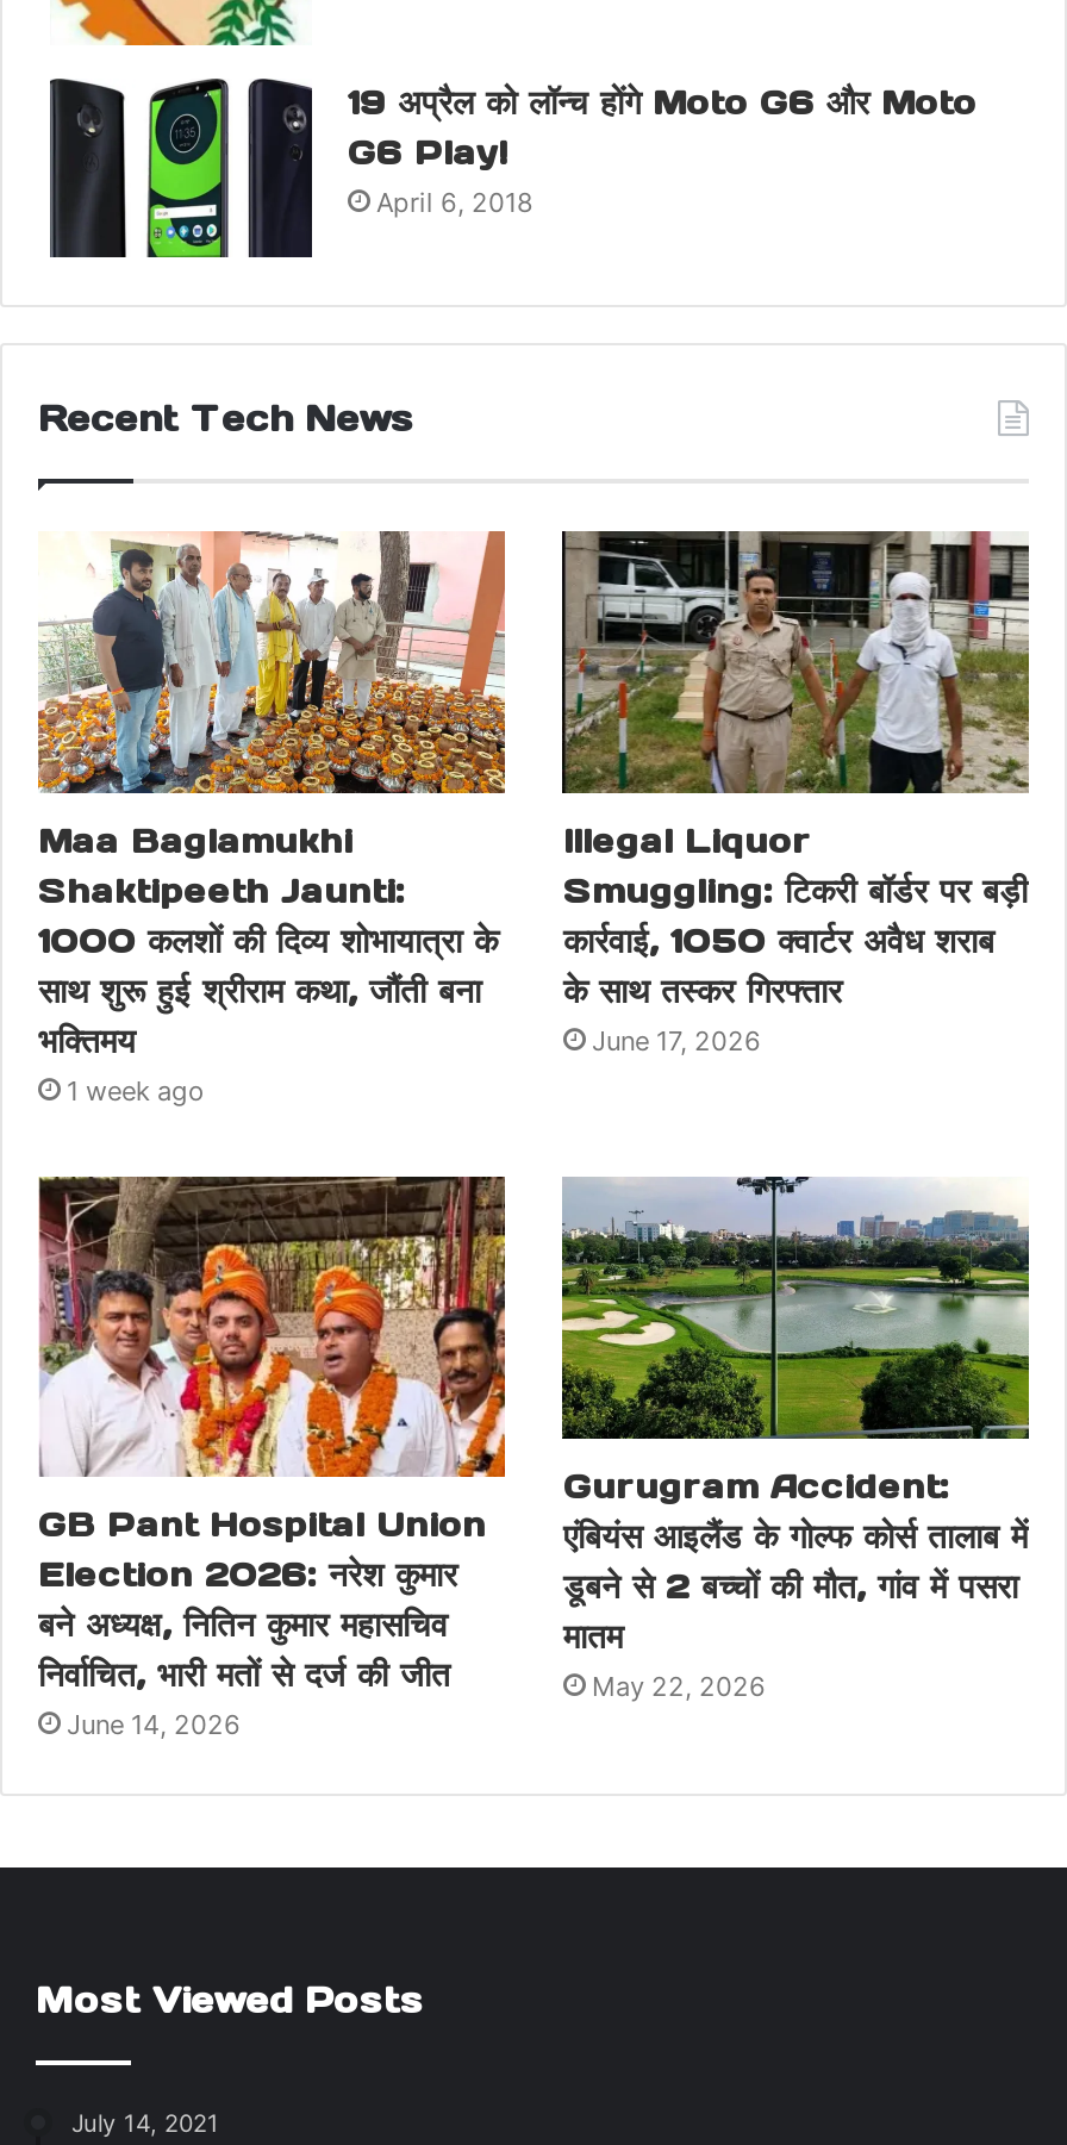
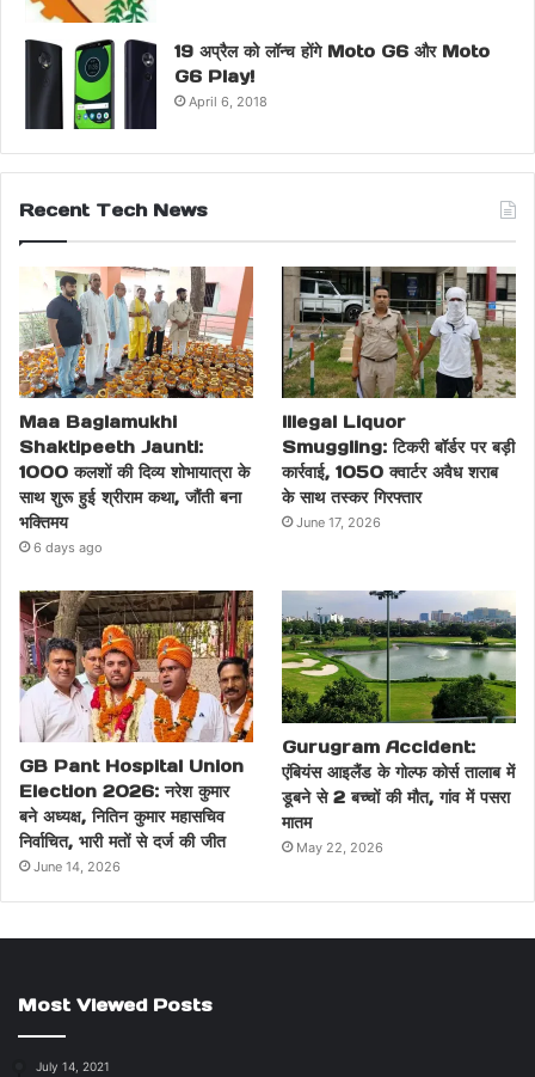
[67,1074,205,1108] 1 week ago -> [33,539,103,556] 6 days ago

